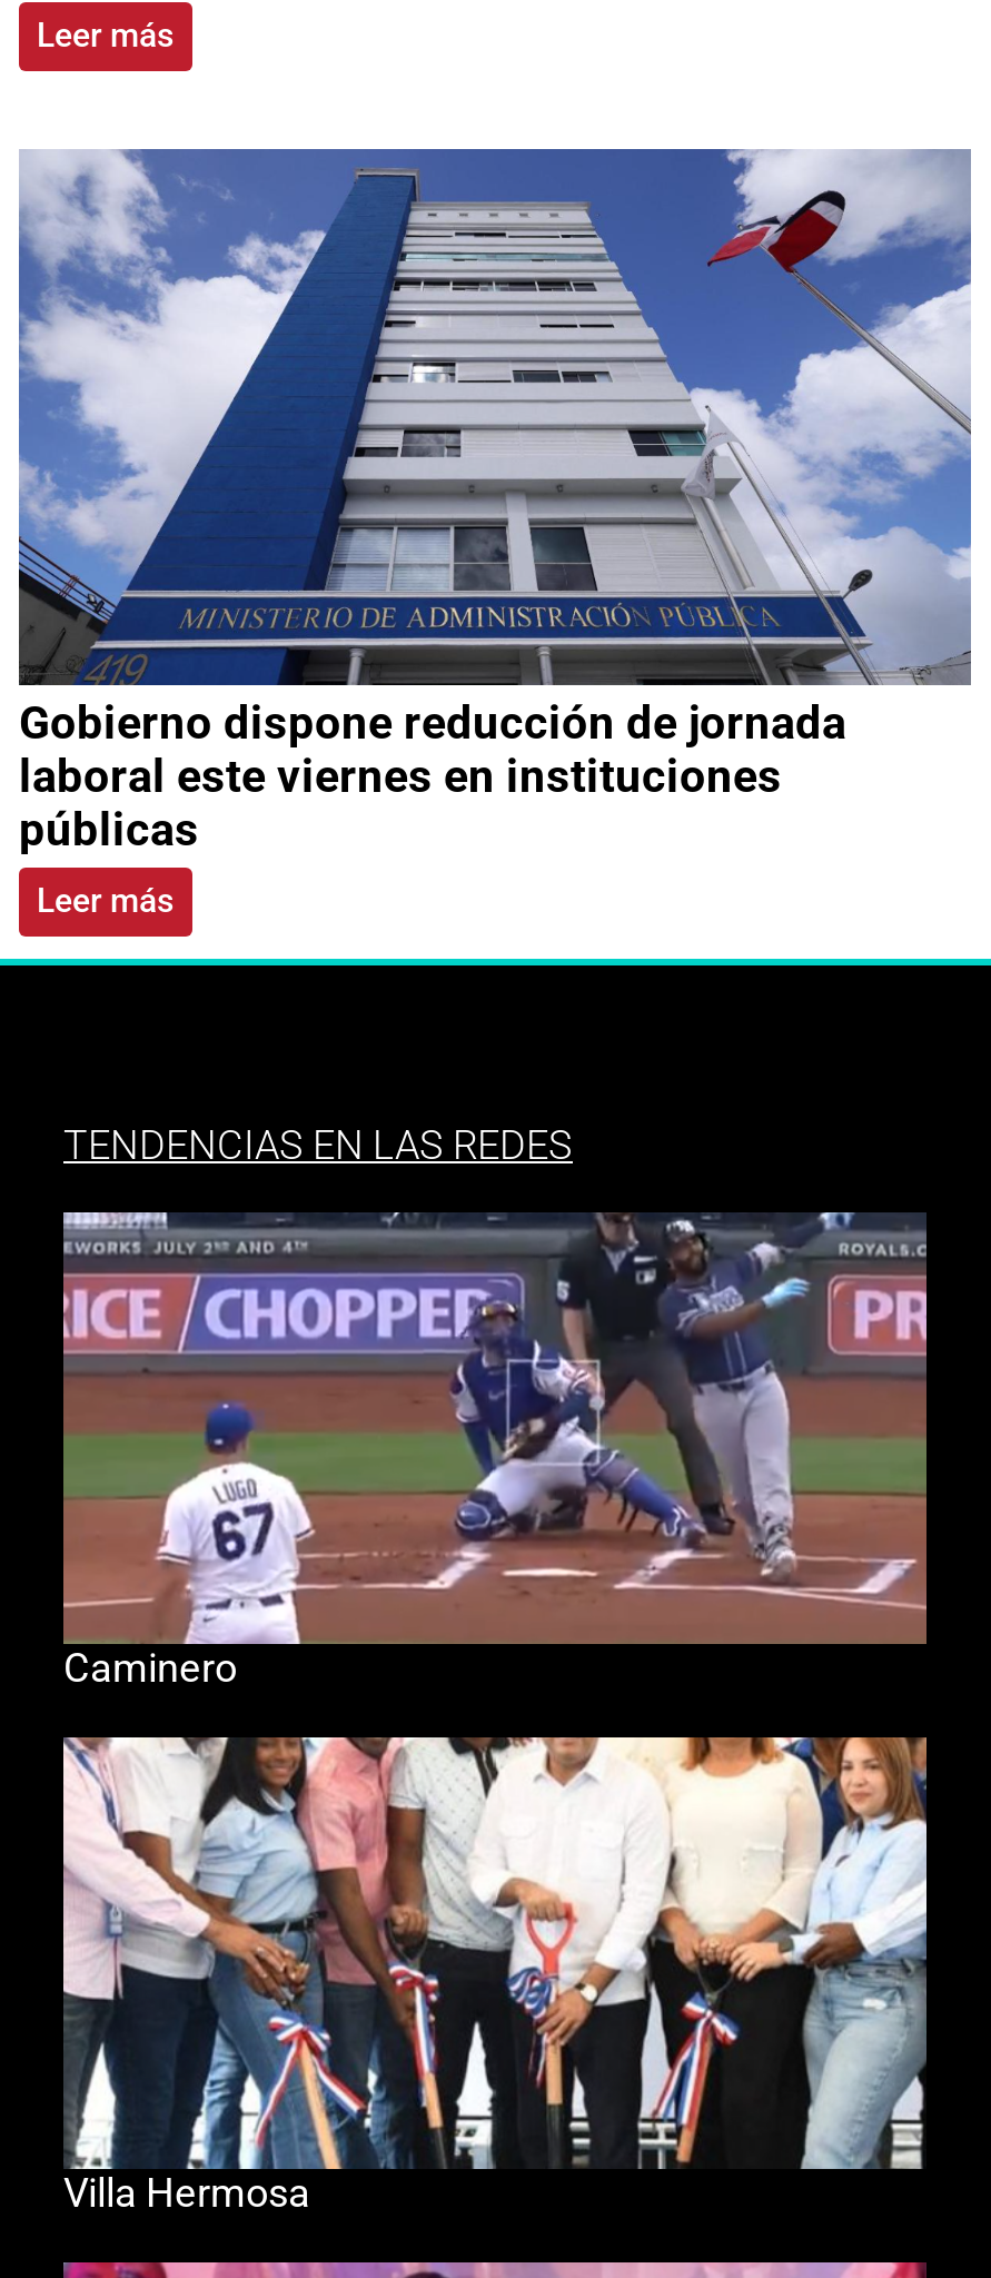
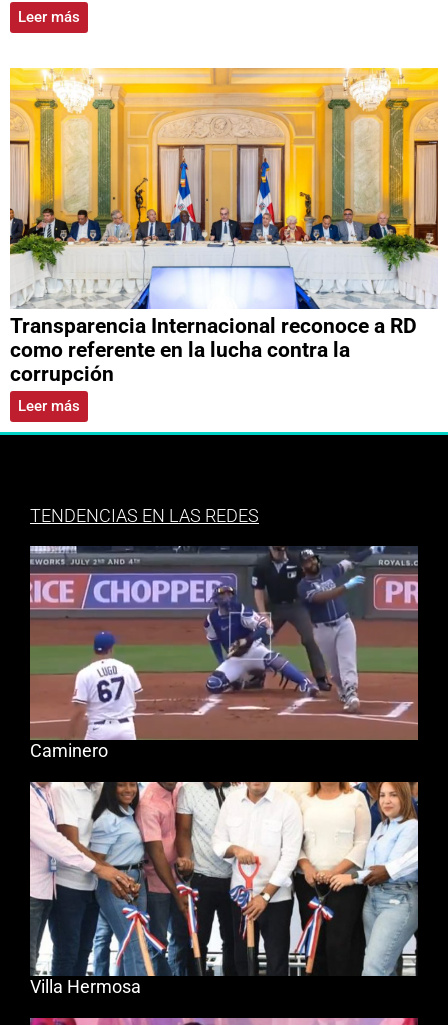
[17,147,973,856] [image] | Gobierno dispone reducción de jornada | laboral este viernes en instituciones | públicas -> [9,67,439,386] [image] | Transparencia Internacional reconoce a RD | como referente en la lucha contra la | corrupción

